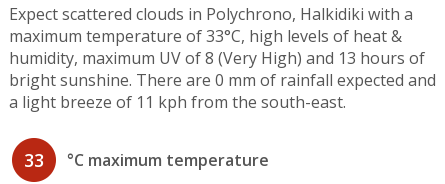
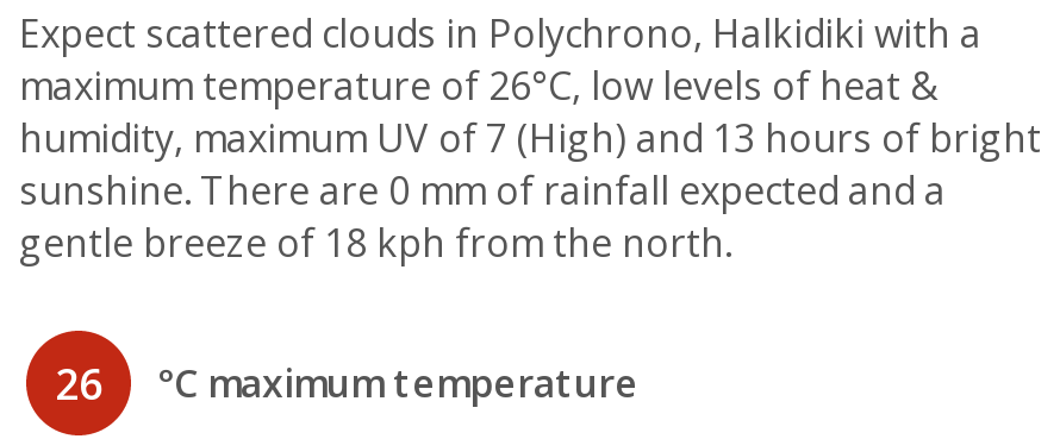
[9,25,436,113] maximum temperature of 33°C, high levels of heat & | humidity, maximum UV of 8 (Very High) and 13 hours of | bright sunshine. There are 0 mm of rainfall expected and | a light breeze of 11 kph from the south-east. -> [19,59,1041,269] maximum temperature of 26°C, low levels of heat & | humidity, maximum UV of 7 (High) and 13 hours of bright | sunshine. There are 0 mm of rainfall expected and a | gentle breeze of 18 kph from the north.
[24,148,269,172] 33 °C maximum temperature -> [55,353,638,410] 26 °C maximum temperature

